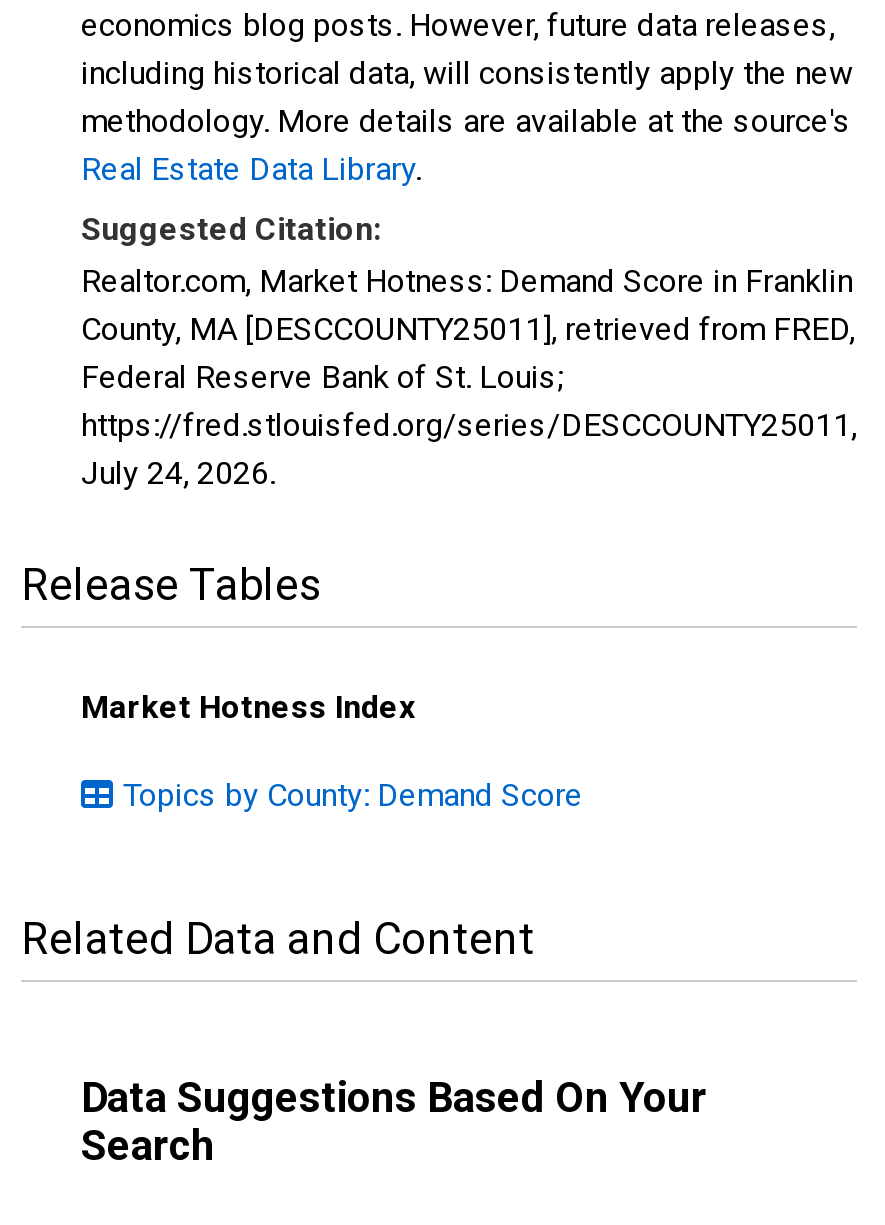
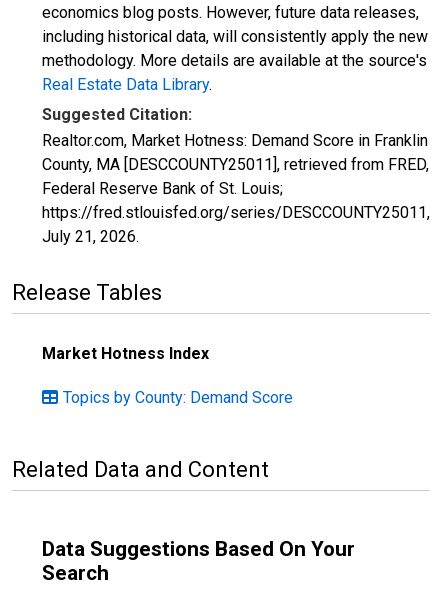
[81,454,275,492] July 24, 2026. -> [42,227,139,246] July 21, 2026.

